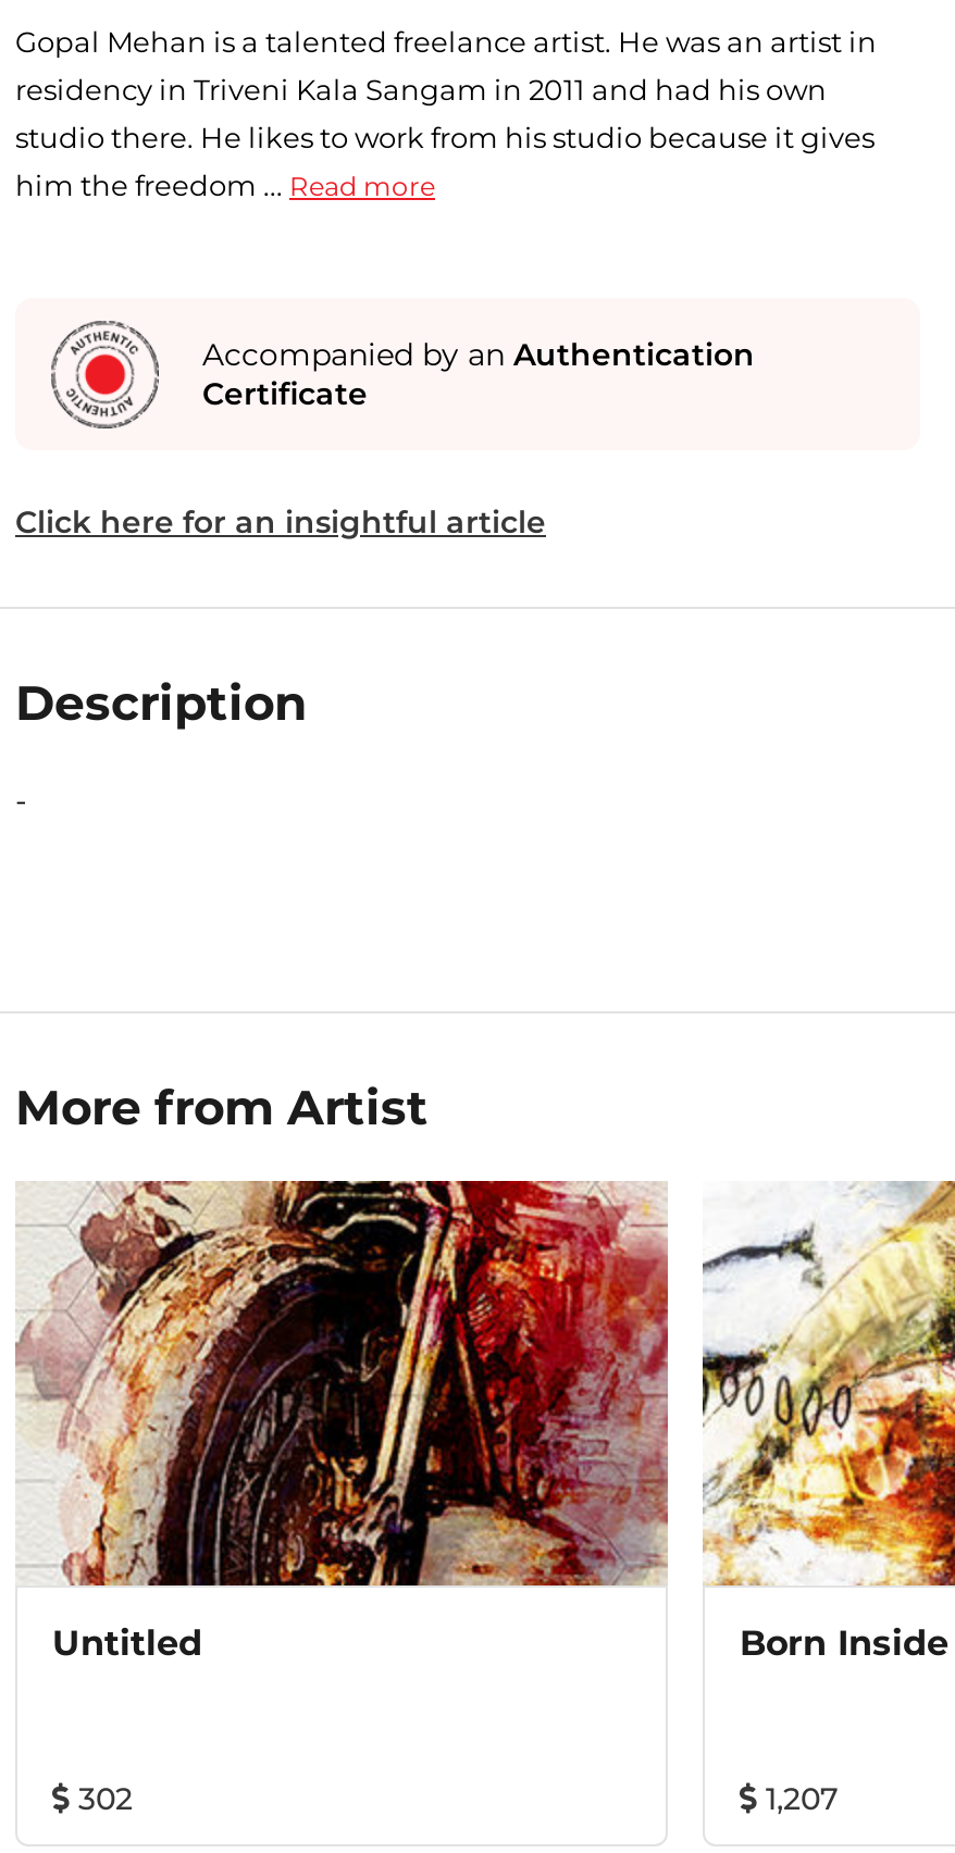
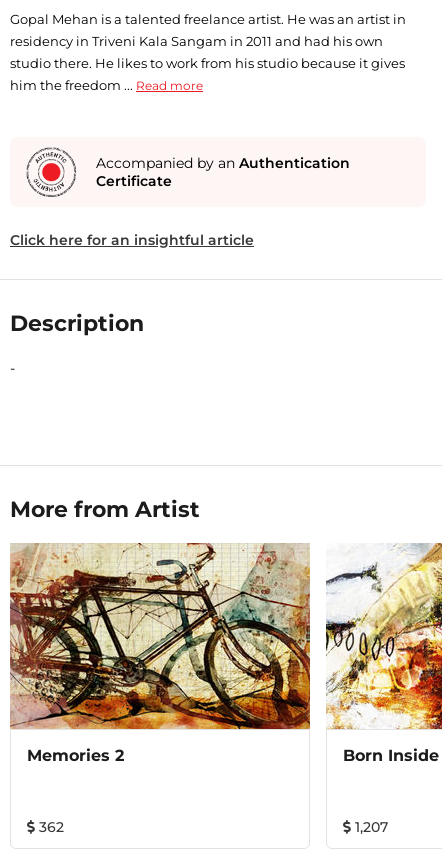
[15,1179,668,1664] [image] | Untitled -> [9,543,311,765] [image] | Memories 2
[78,1779,133,1818] 302 -> [39,818,64,836] 362

